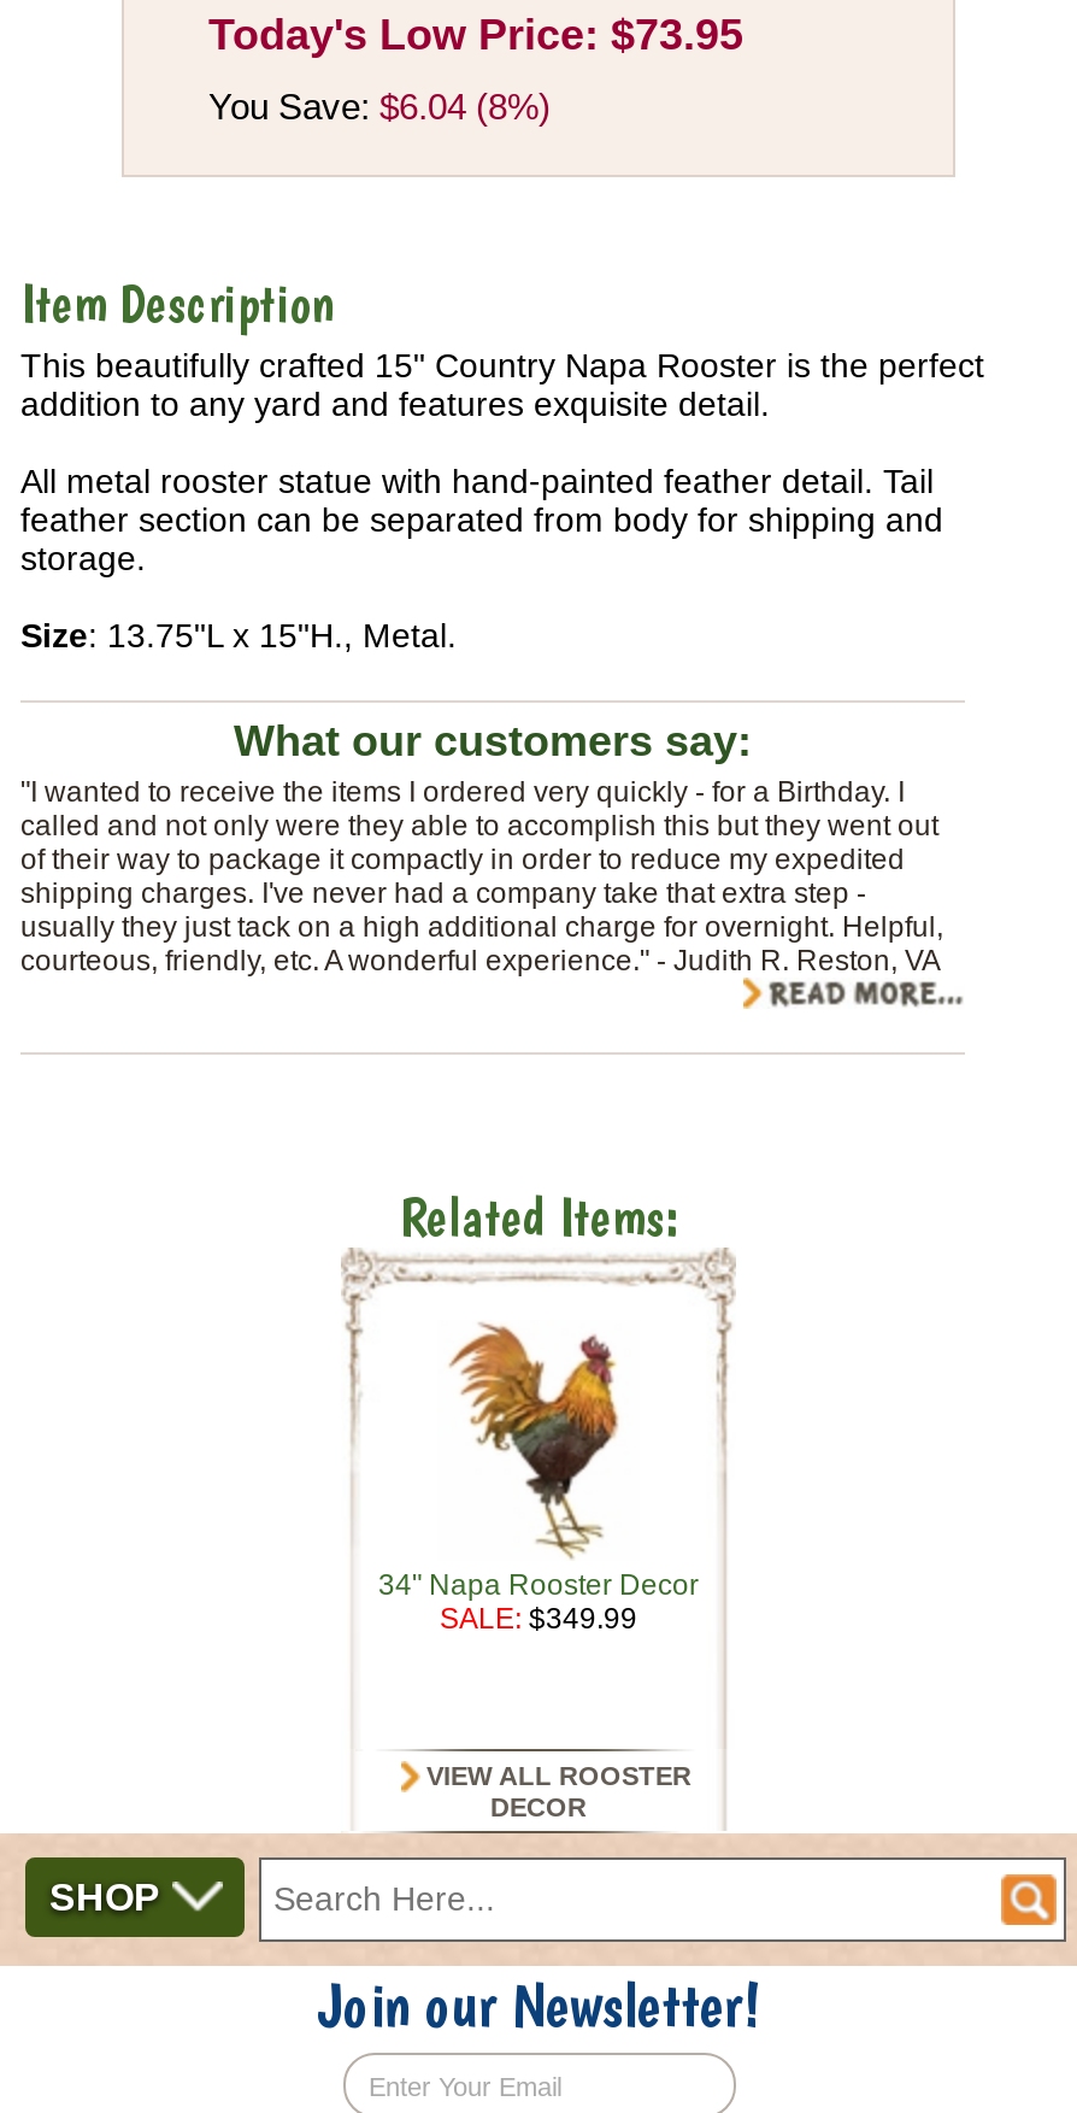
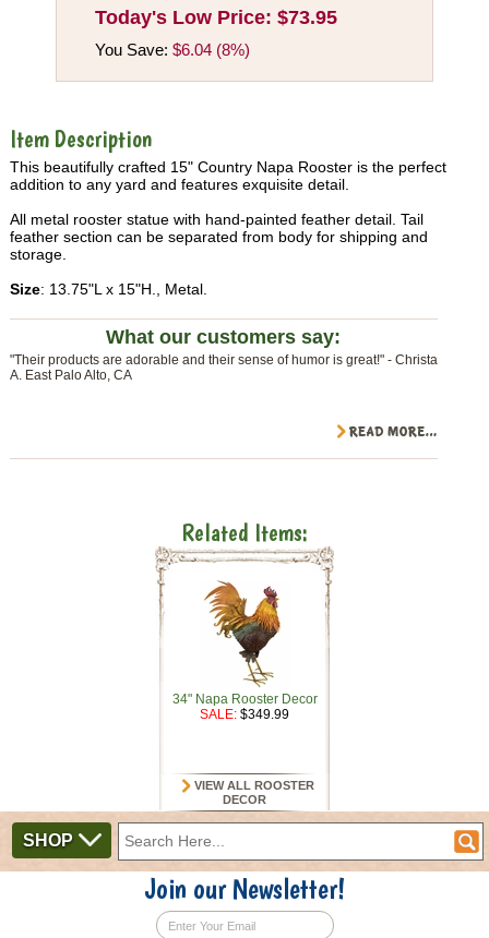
[20,775,943,977] "I wanted to receive the items I ordered very quickly - for a Birthday. I | called and not only were they able to accomplish this but they went out | of their way to package it compactly in order to reduce my expedited | shipping charges. I've never had a company take that extra step - | usually they just tack on a high additional charge for overnight. Helpful, | courteous, friendly, etc. A wonderful experience." - Judith R. Reston, VA -> [10,352,438,383] "Their products are adorable and their sense of humor is great!" - Christa | A. East Palo Alto, CA

